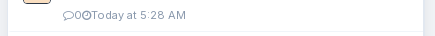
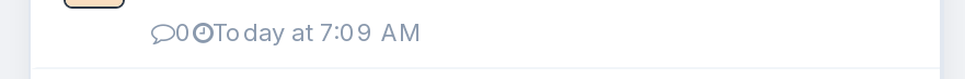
[74,8,186,22] 0 Today at 5:28 AM -> [175,17,421,48] 0 Today at 7:09 AM

